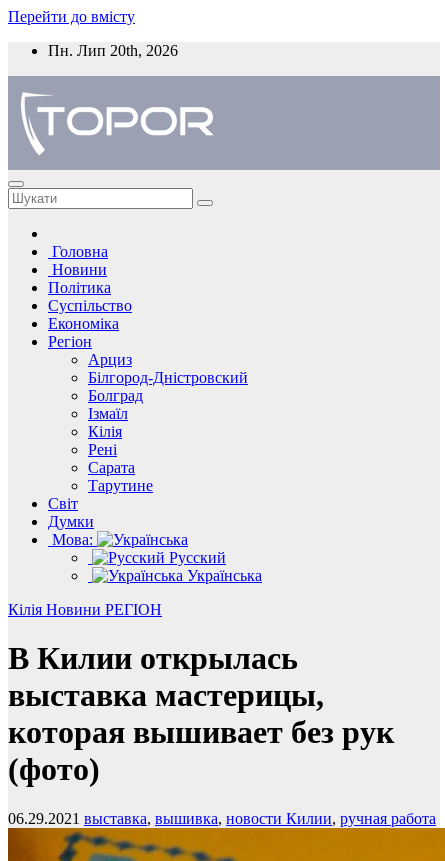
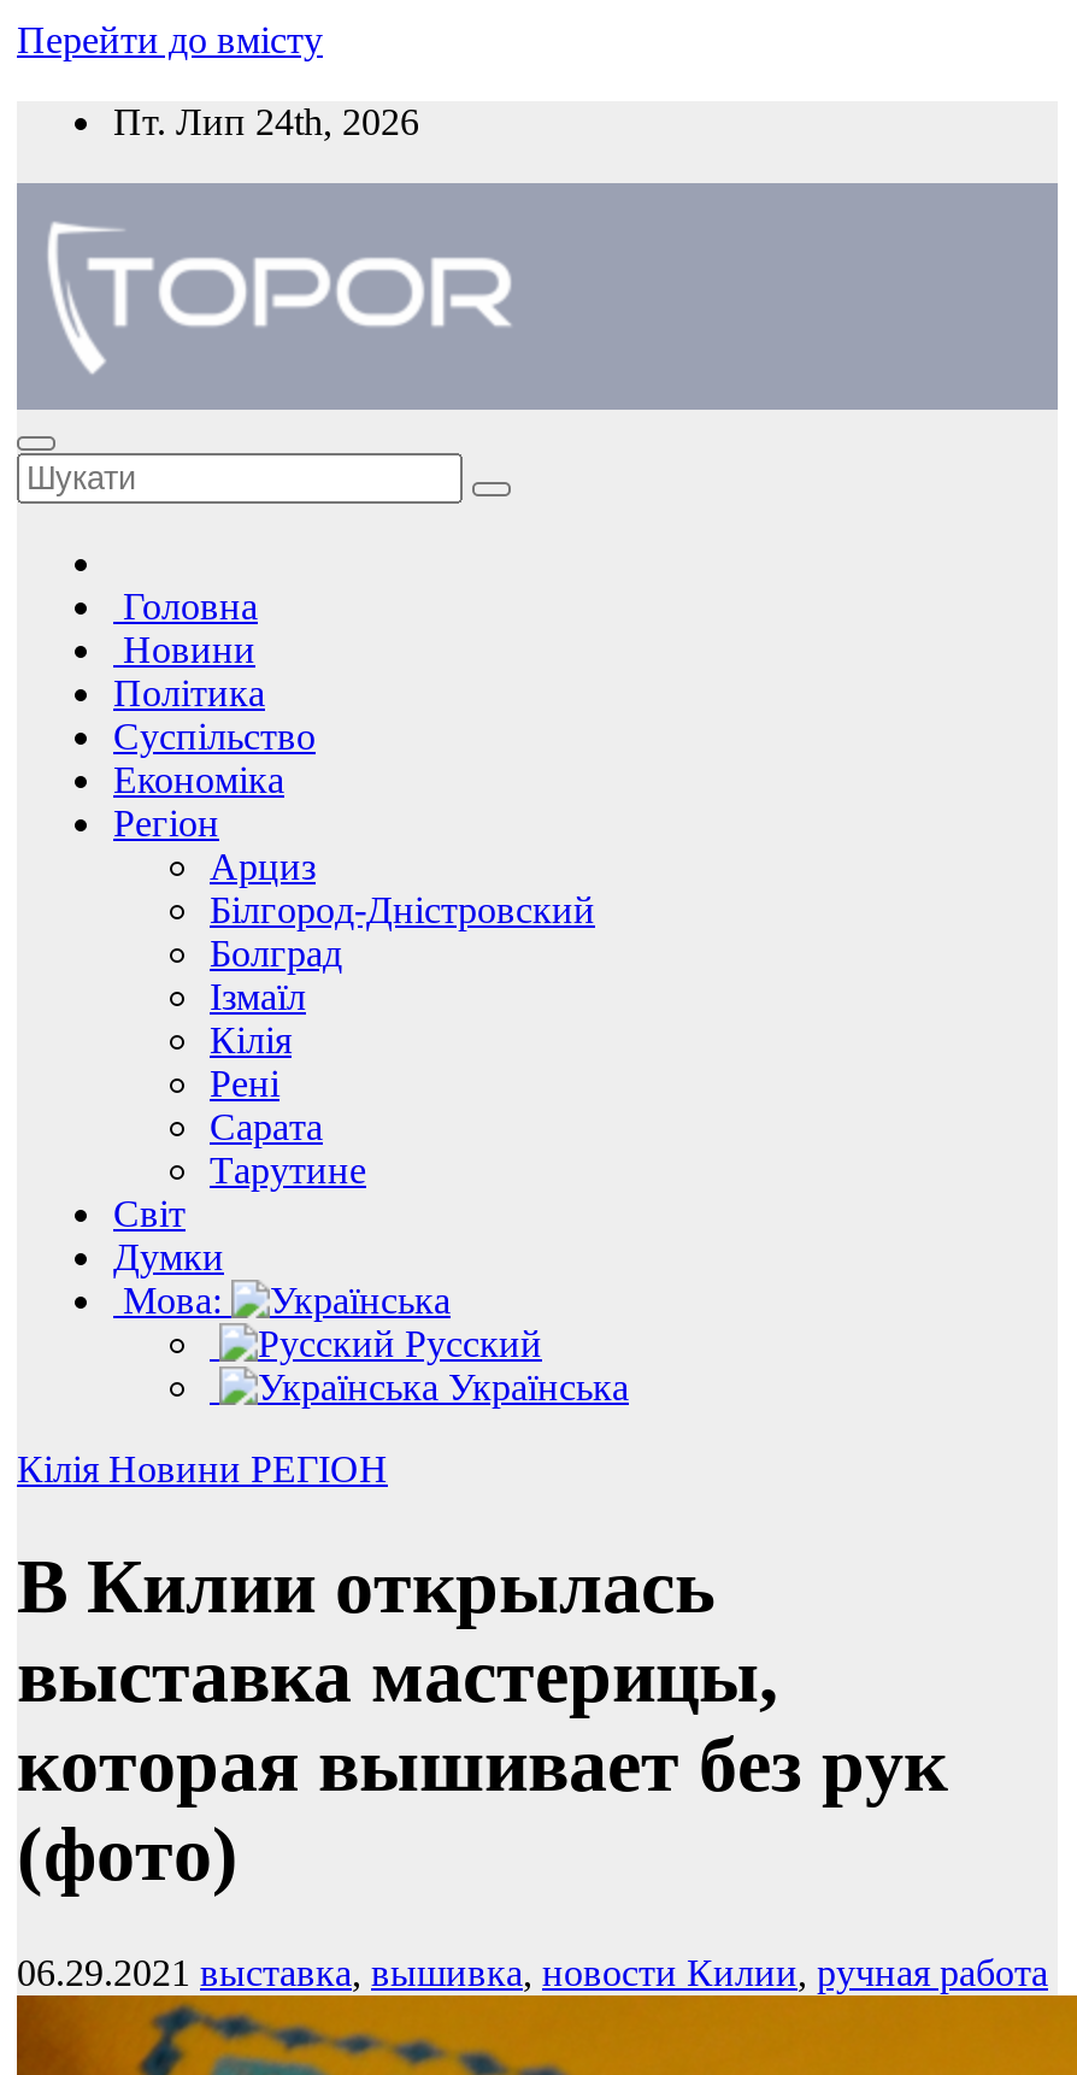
[48,42,178,59] Пн. Лип 20th, 2026 -> [113,101,419,142] Пт. Лип 24th, 2026

